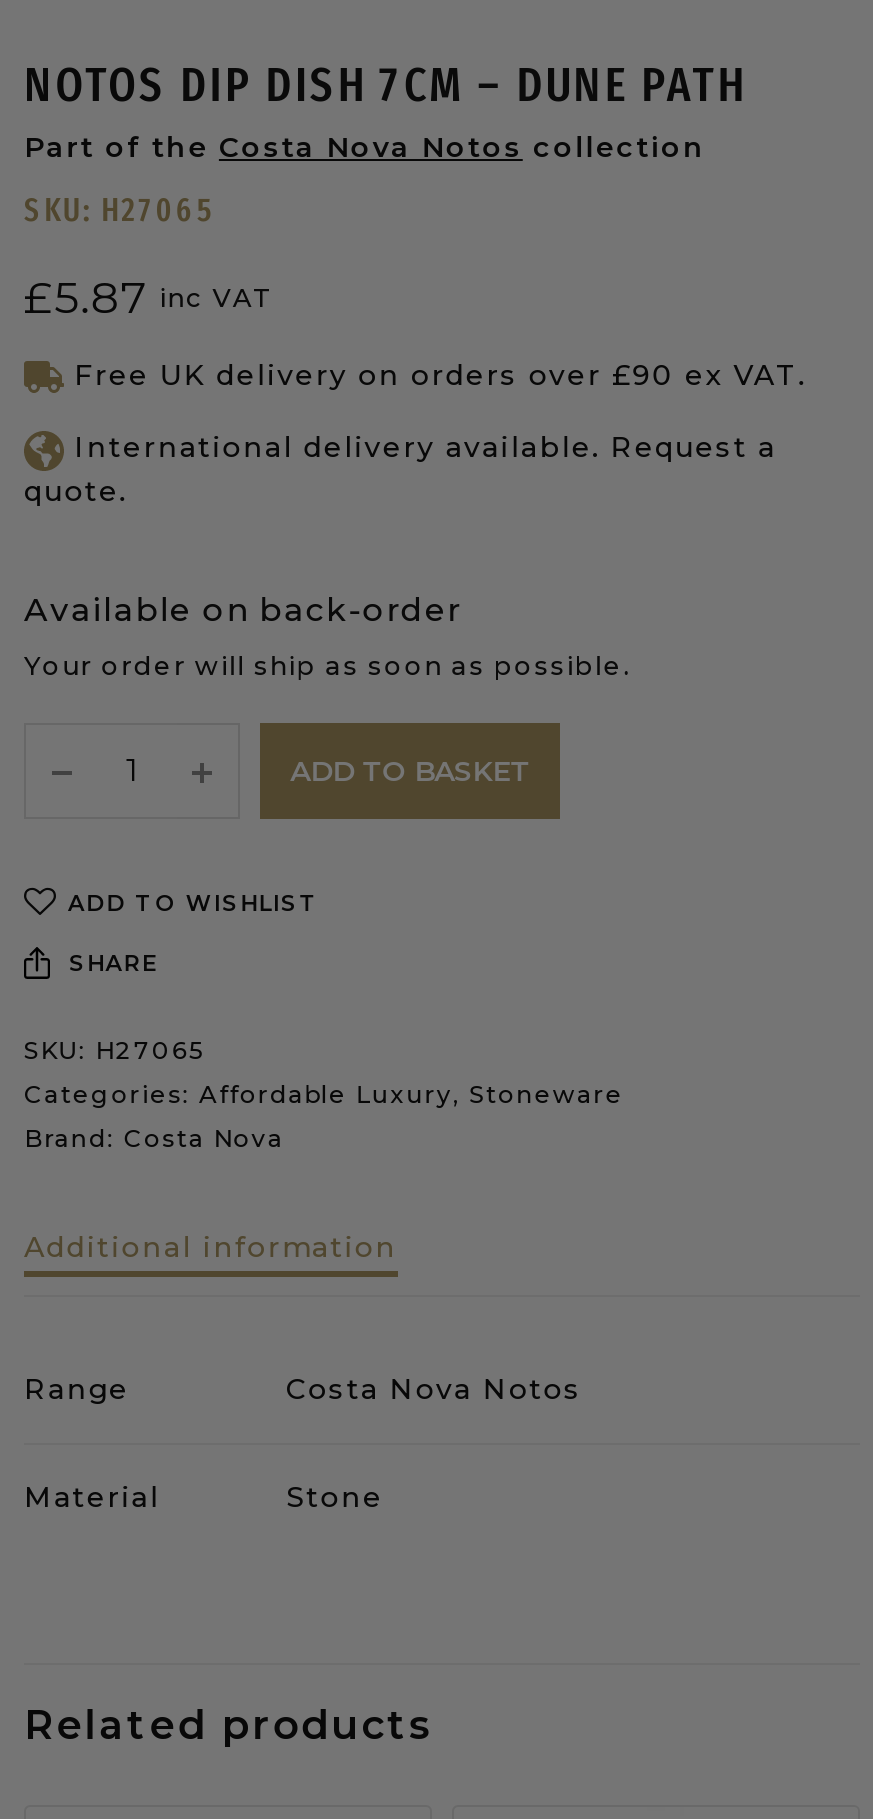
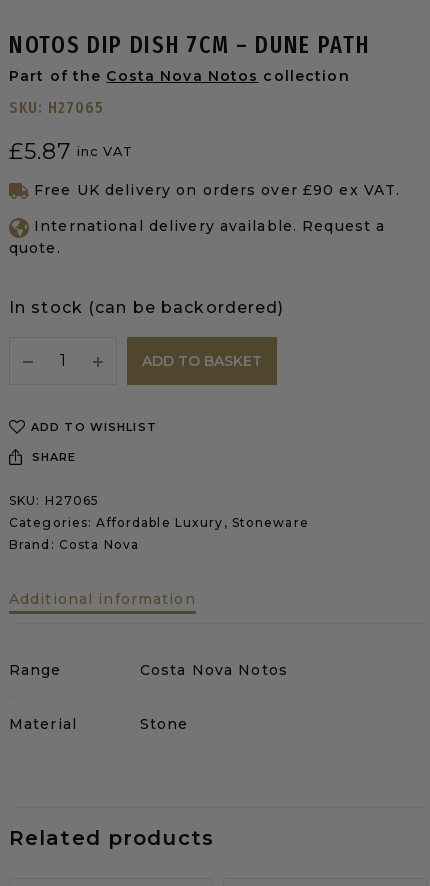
[24,590,632,680] Available on back-order | Your order will ship as soon as possible. -> [9,298,284,317] In stock (can be backordered)

